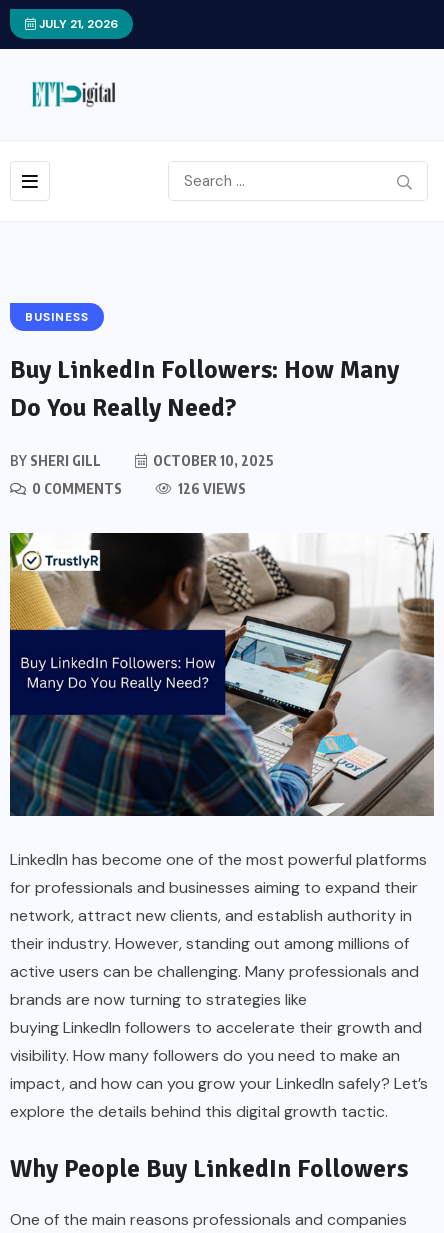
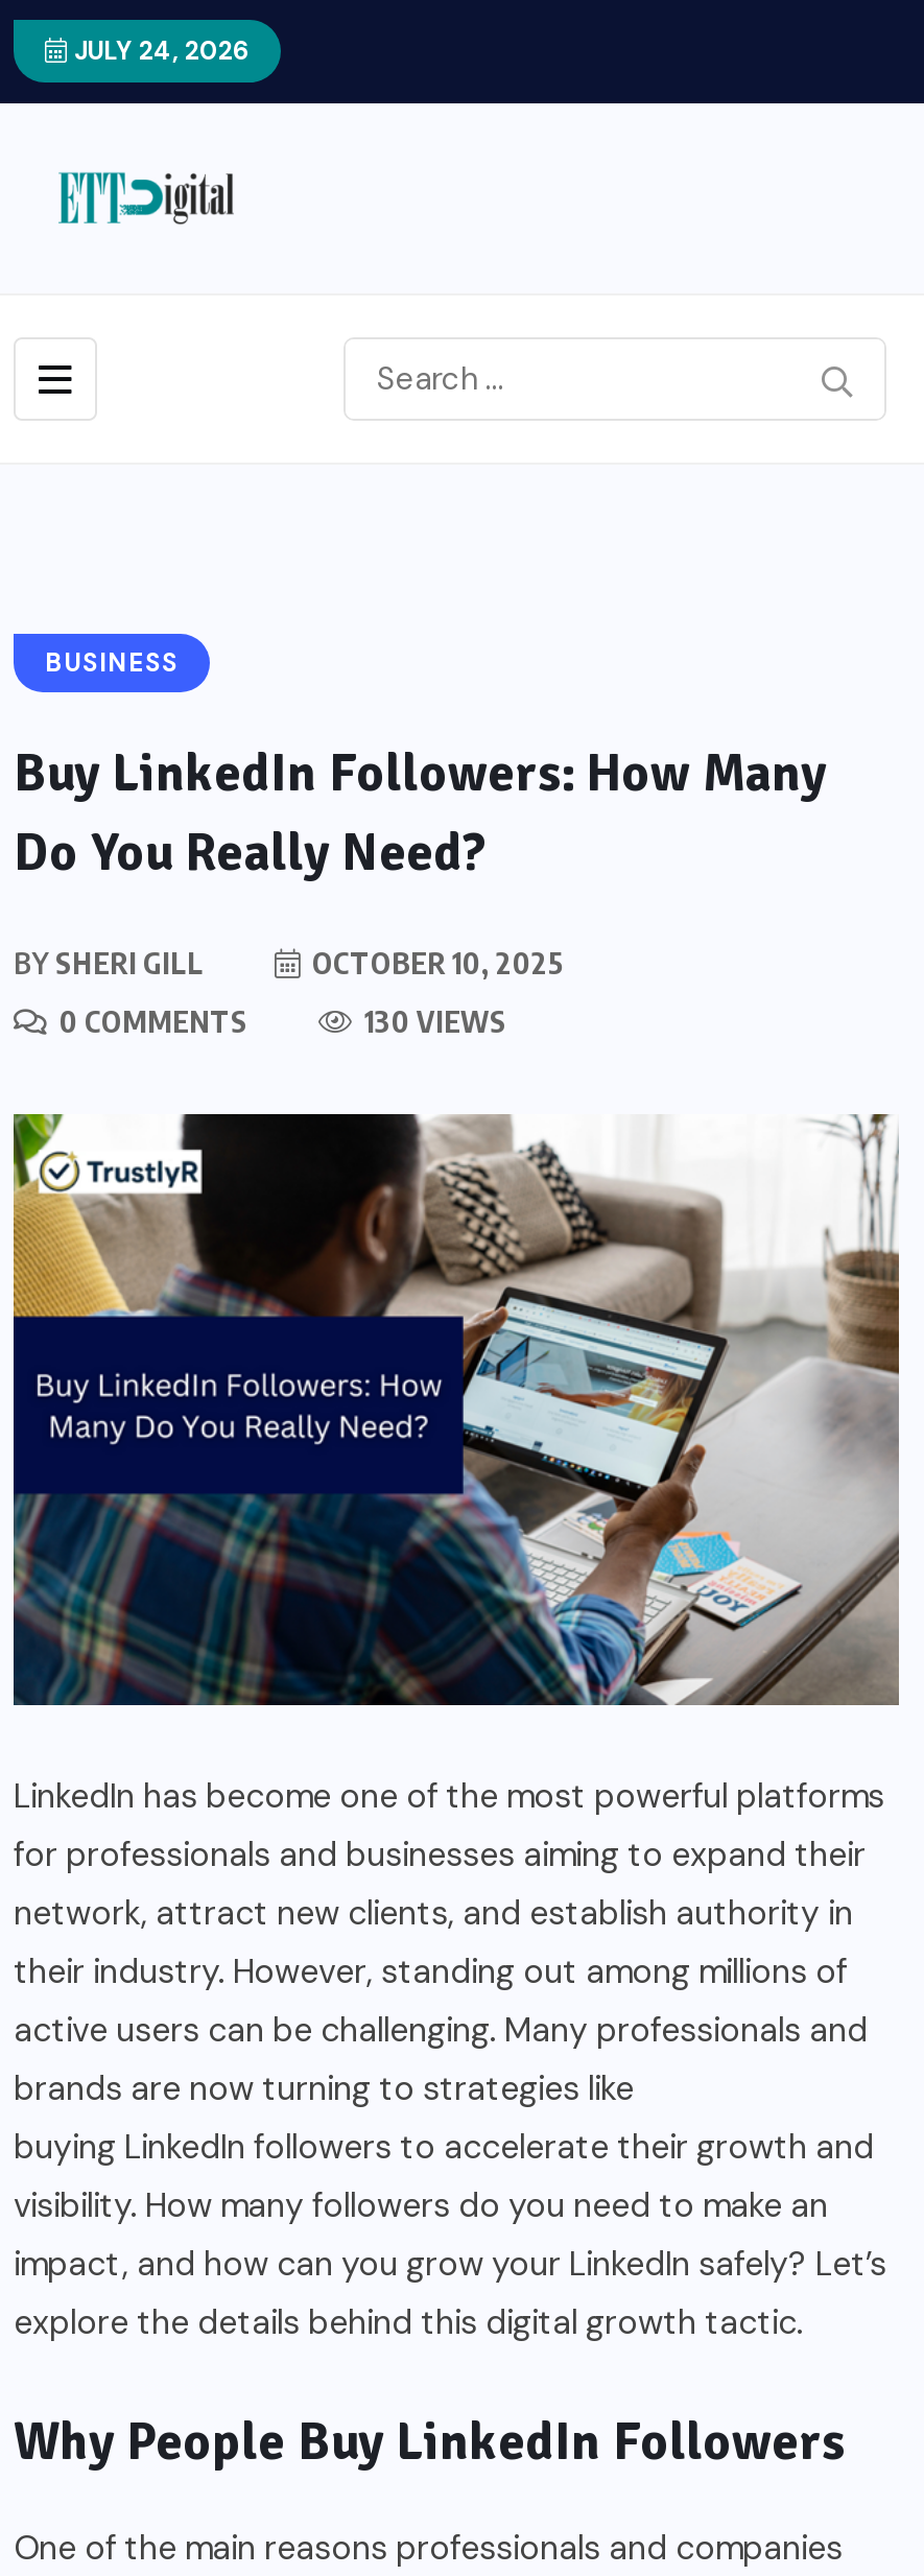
[36,16,118,32] JULY 21, 2026 -> [68,34,250,68] JULY 24, 2026
[175,480,246,497] 126 VIEWS -> [358,1003,506,1039] 130 VIEWS

